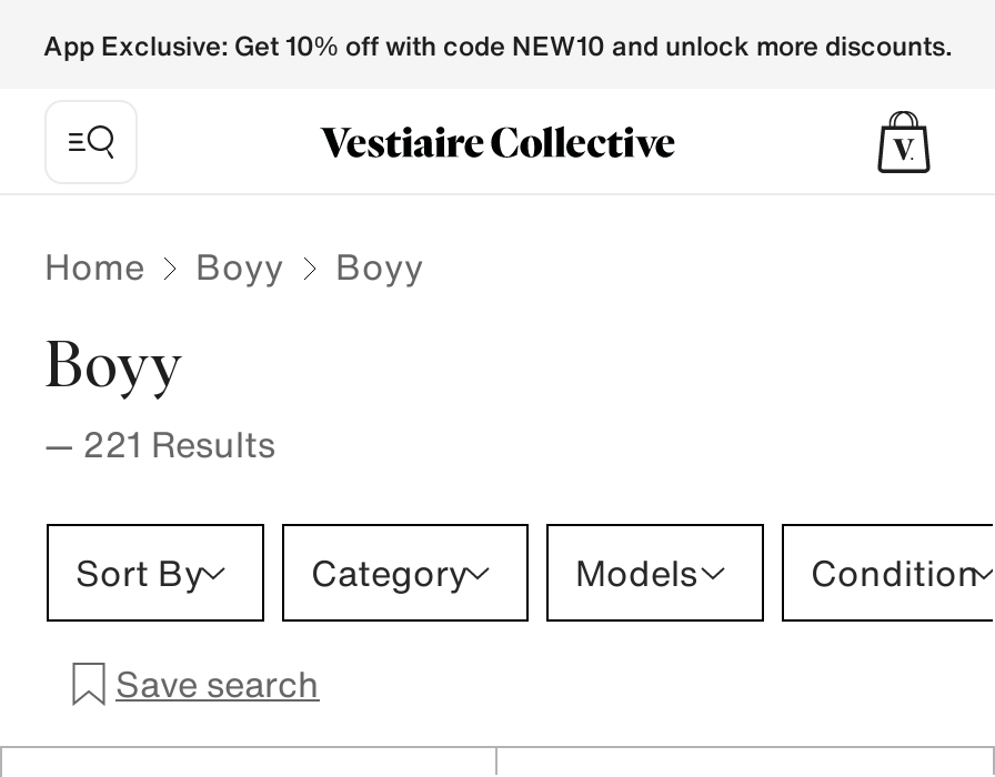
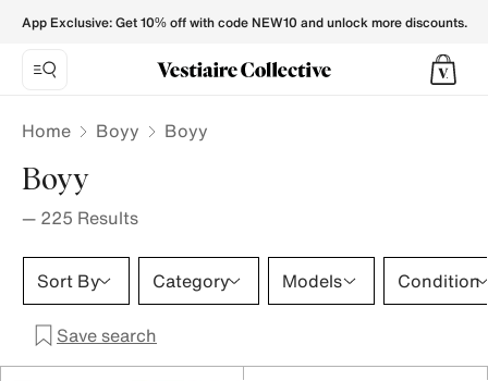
[44,417,275,471] — 221 Results -> [22,205,138,231] — 225 Results

